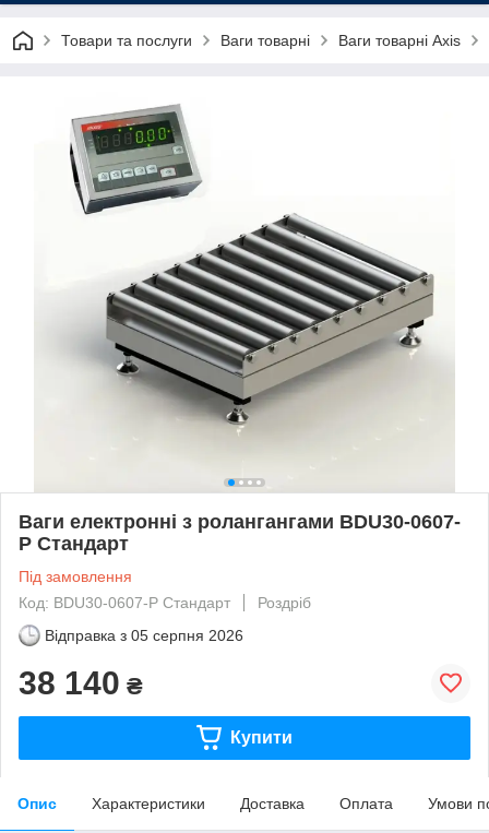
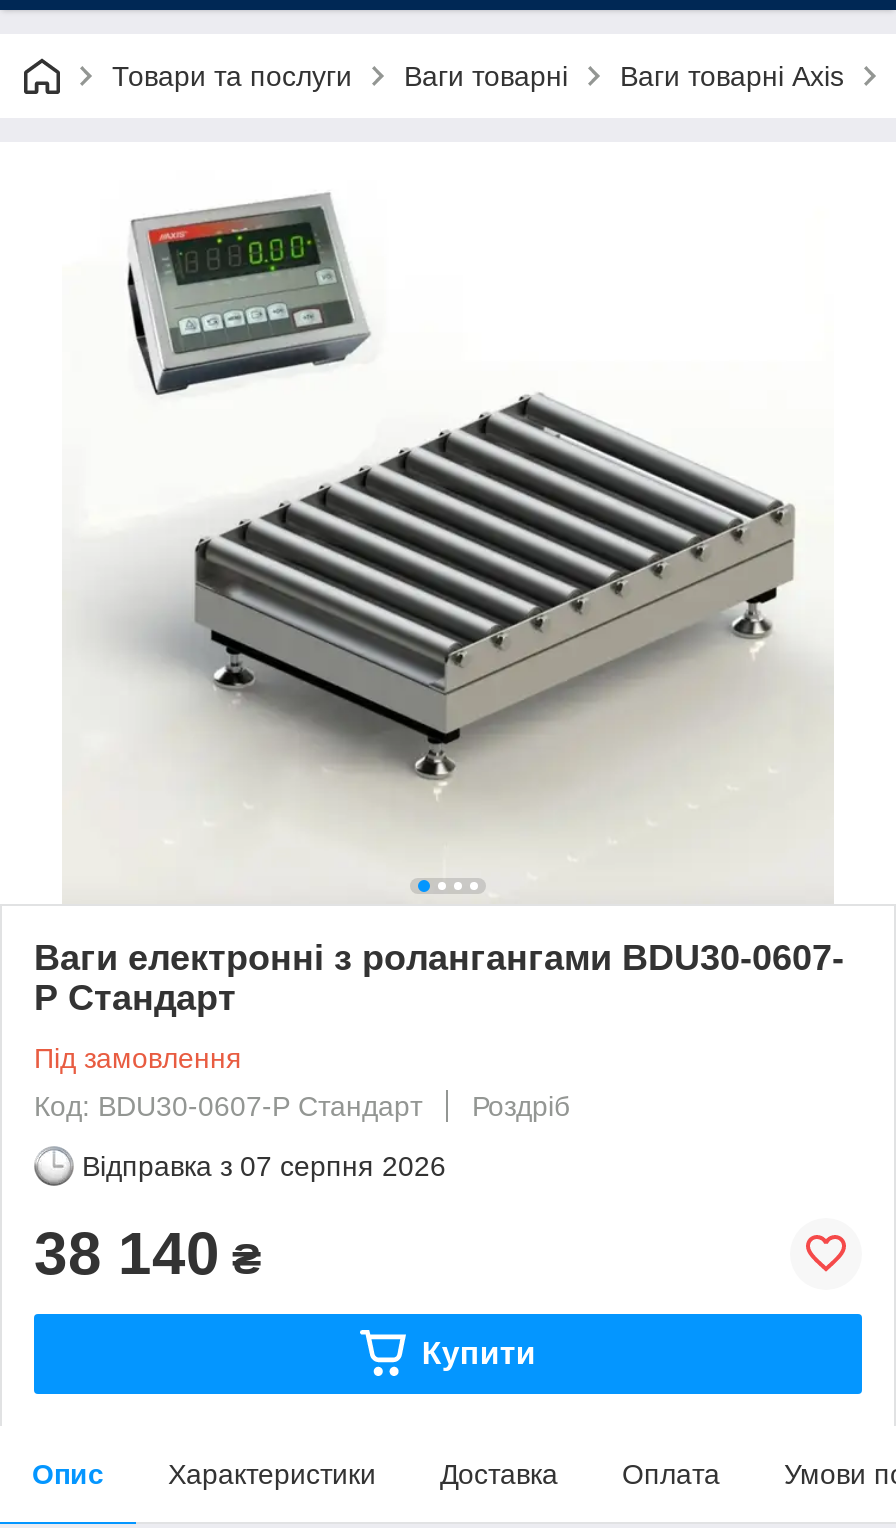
[45,626,243,644] Відправка з 05 серпня 2026 -> [82,1150,446,1182] Відправка з 07 серпня 2026

